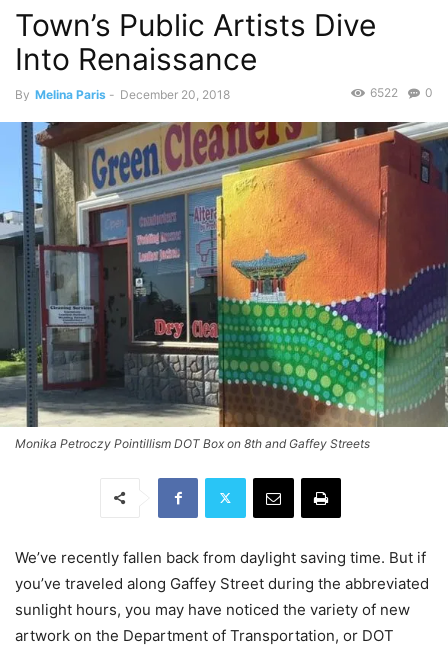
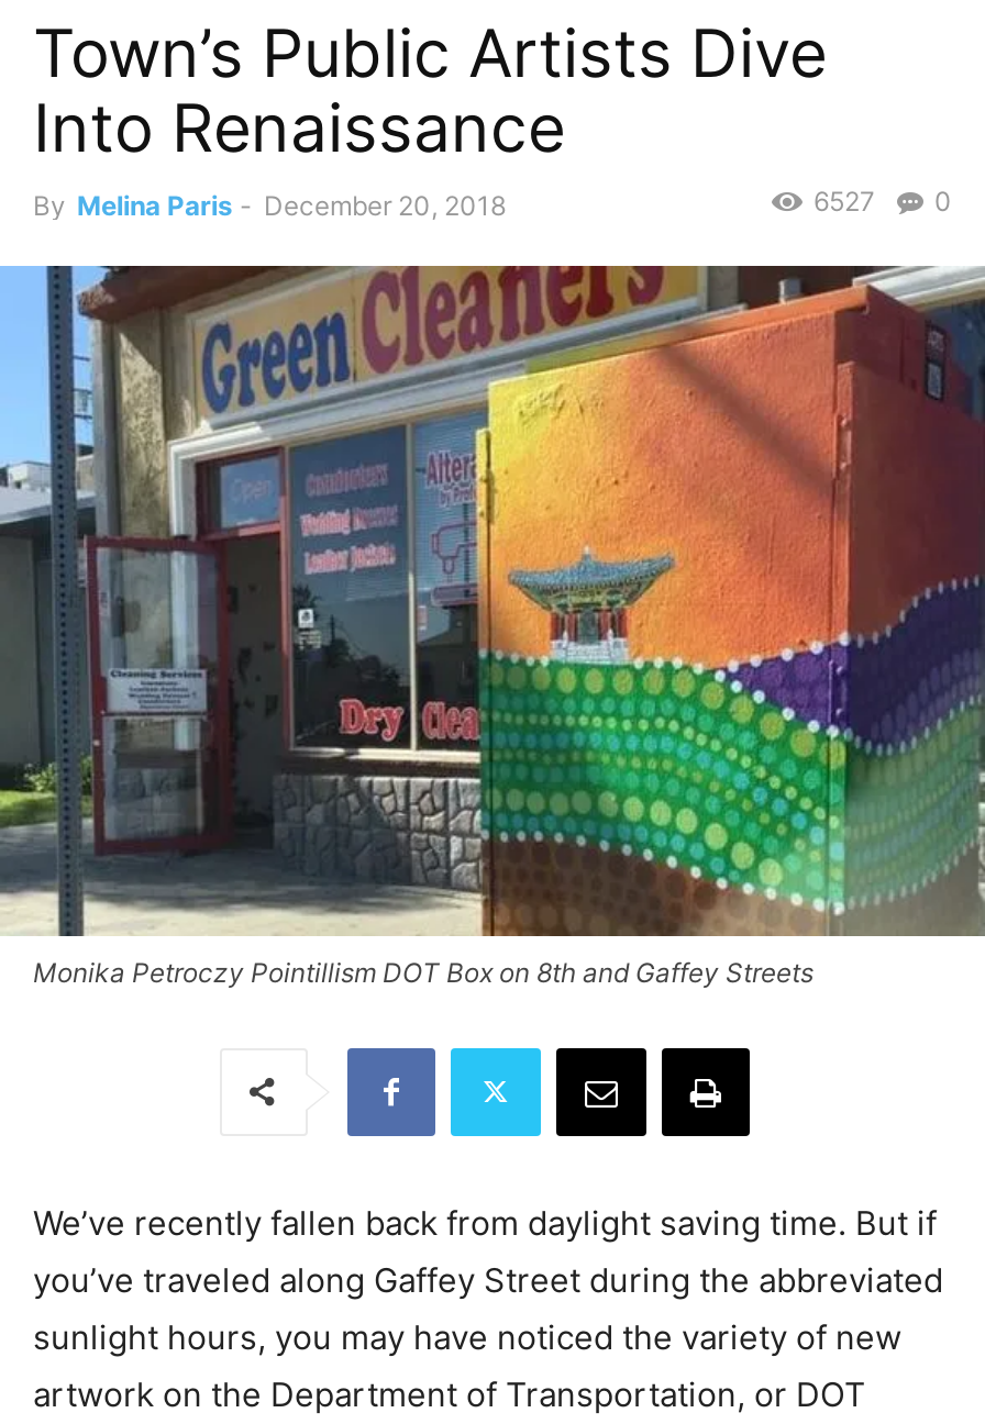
[370,85,433,100] 6522 0 -> [814,185,952,218] 6527 0

